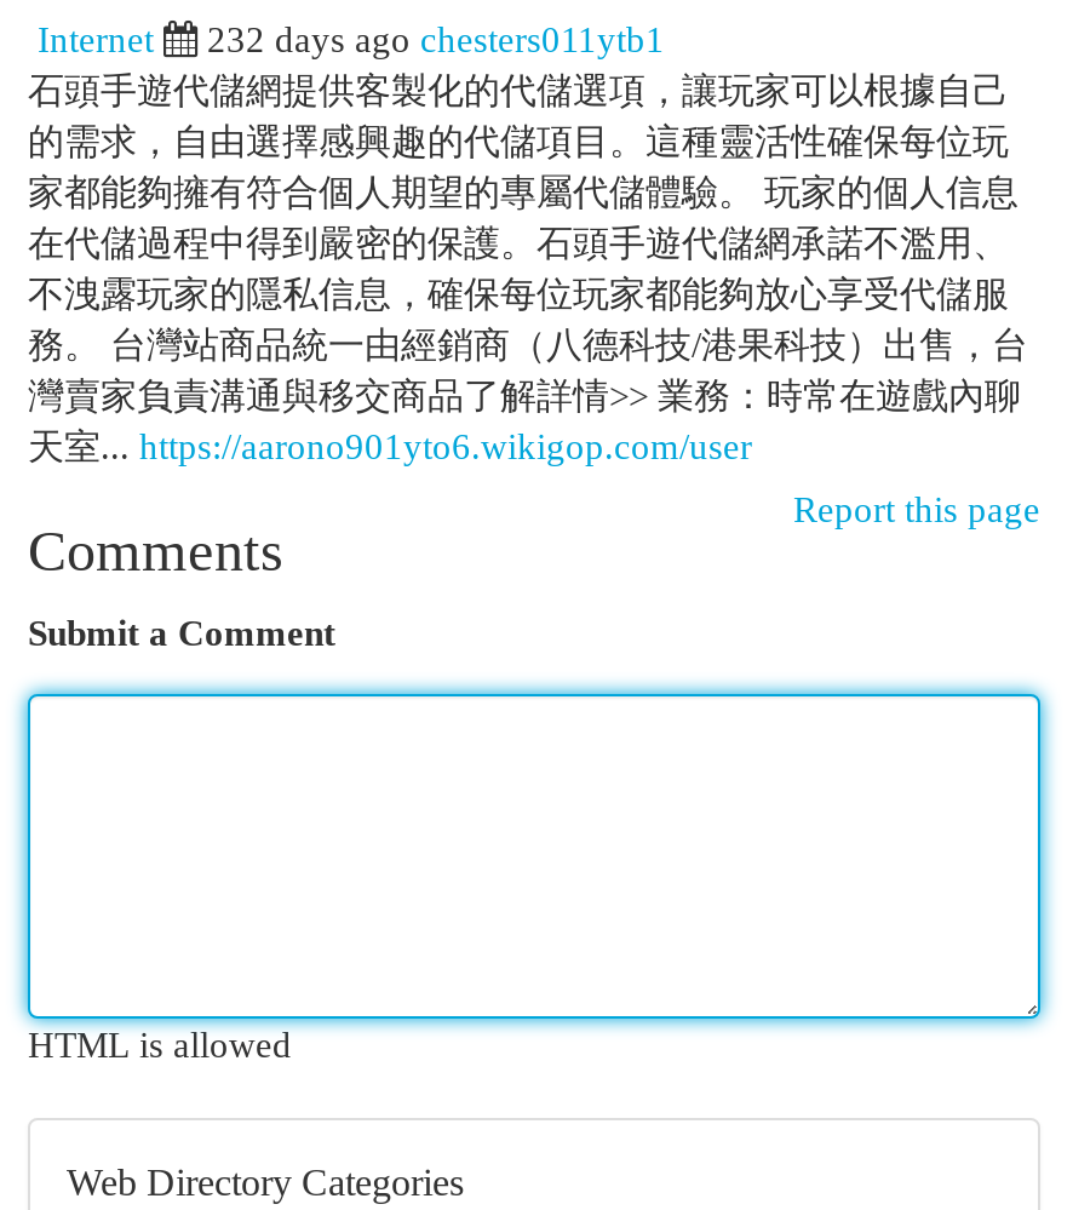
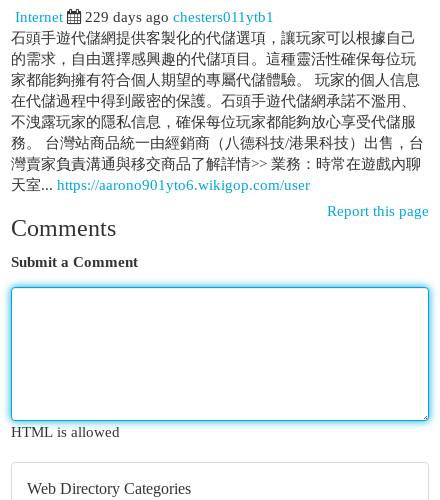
[207,18,665,59] 232 days ago chesters011ytb1 -> [85,8,274,25] 229 days ago chesters011ytb1

